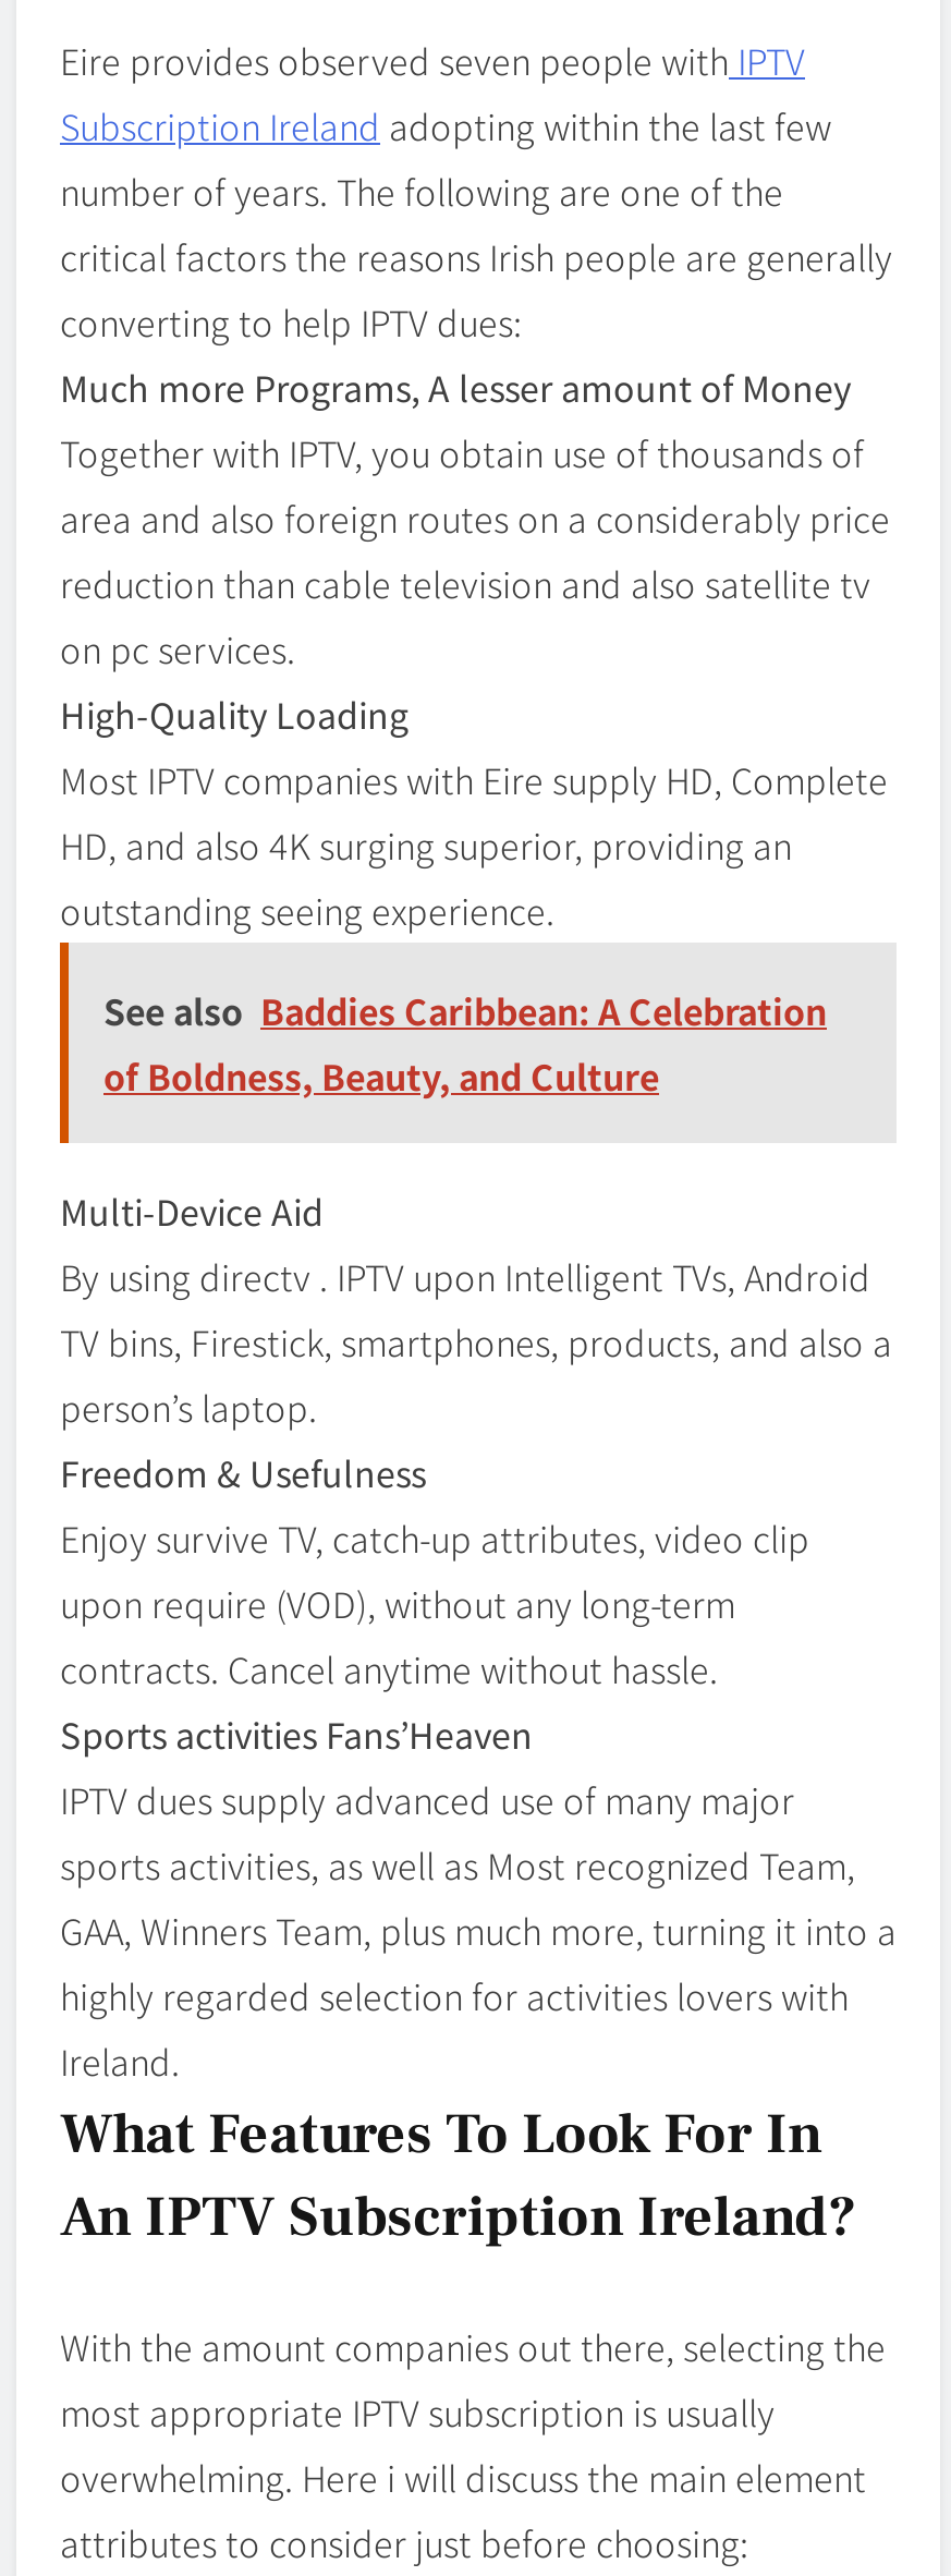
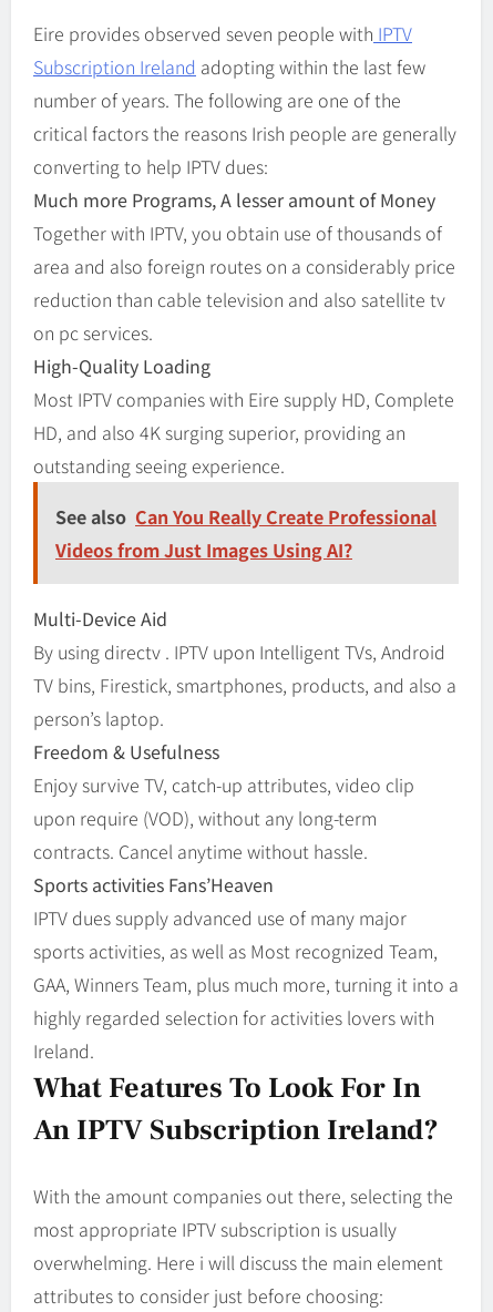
[103,985,827,1103] See also Baddies Caribbean: A Celebration | of Boldness, Beauty, and Culture -> [55,503,436,563] See also Can You Really Create Professional | Videos from Just Images Using AI?

